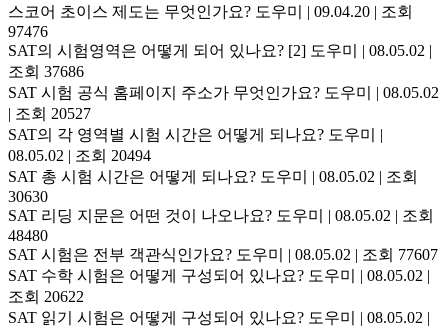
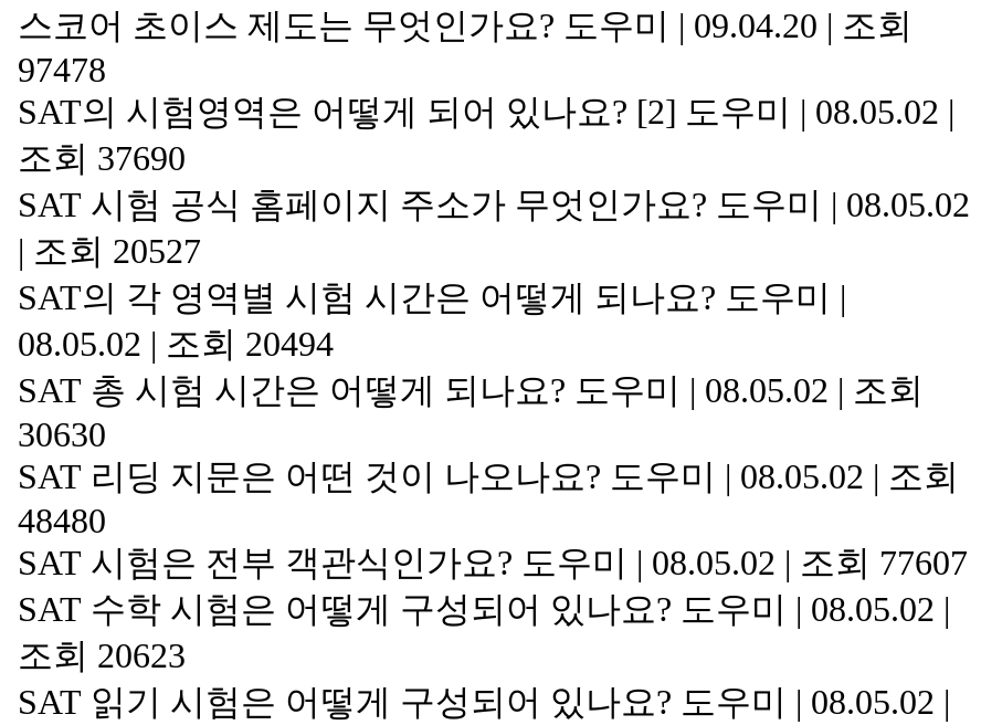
[8,23,48,40] 97476 -> [18,50,106,88] 97478
[8,63,84,80] 조회 37686 -> [18,139,186,176] 조회 37690
[8,288,84,305] 조회 20622 -> [18,636,186,673] 조회 20623

